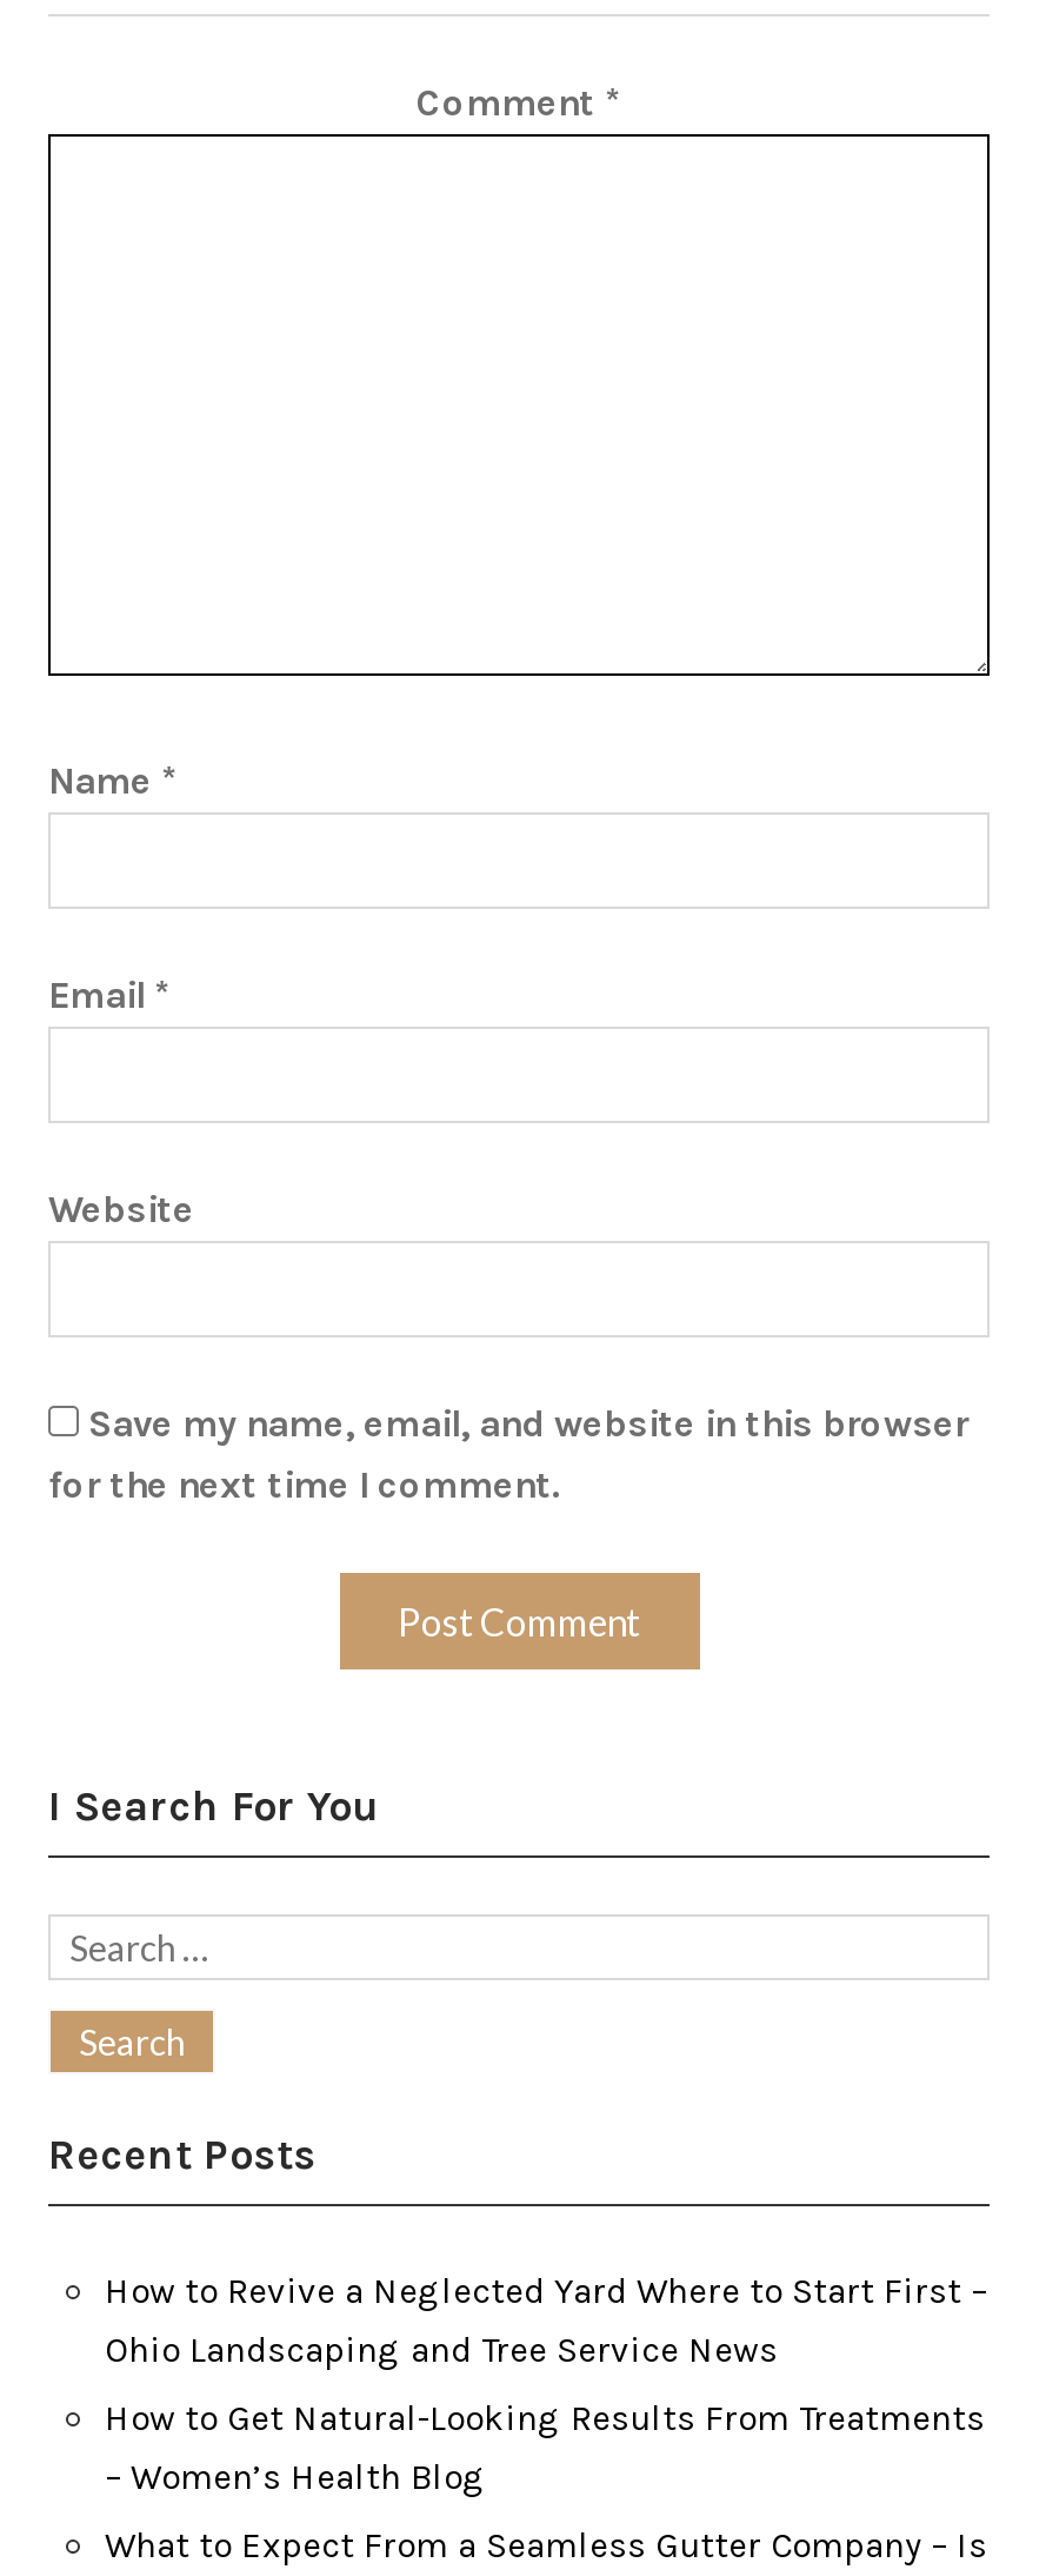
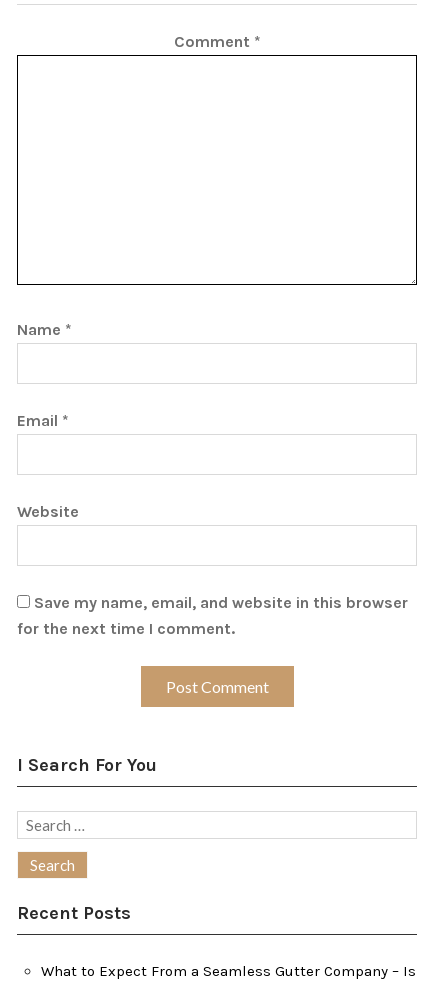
[105,2270,987,2498] How to Revive a Neglected Yard Where to Start First – | Ohio Landscaping and Tree Service News | How to Get Natural-Looking Results From Treatments | – Women’s Health Blog -> none

